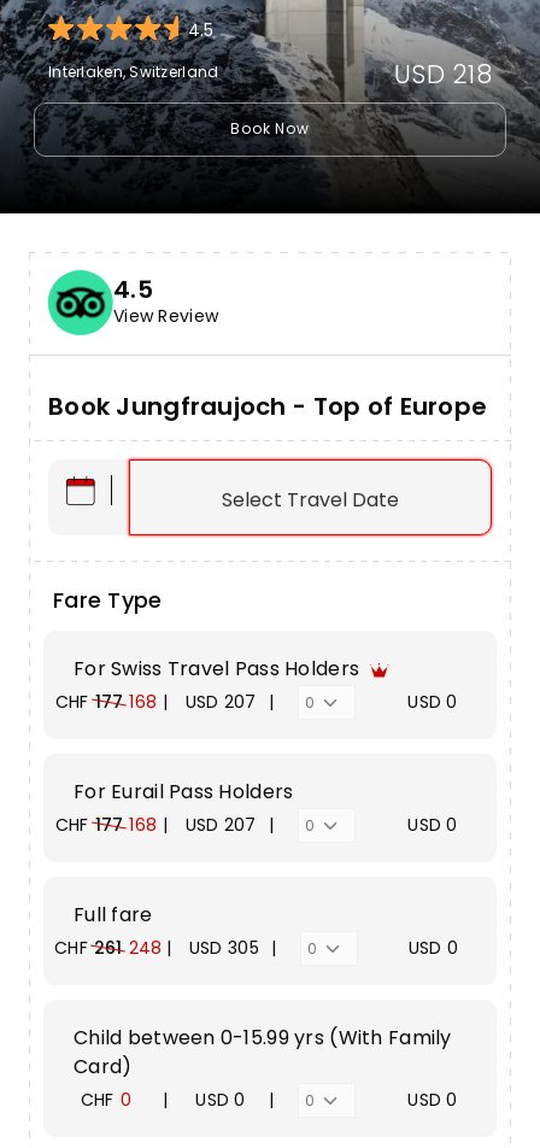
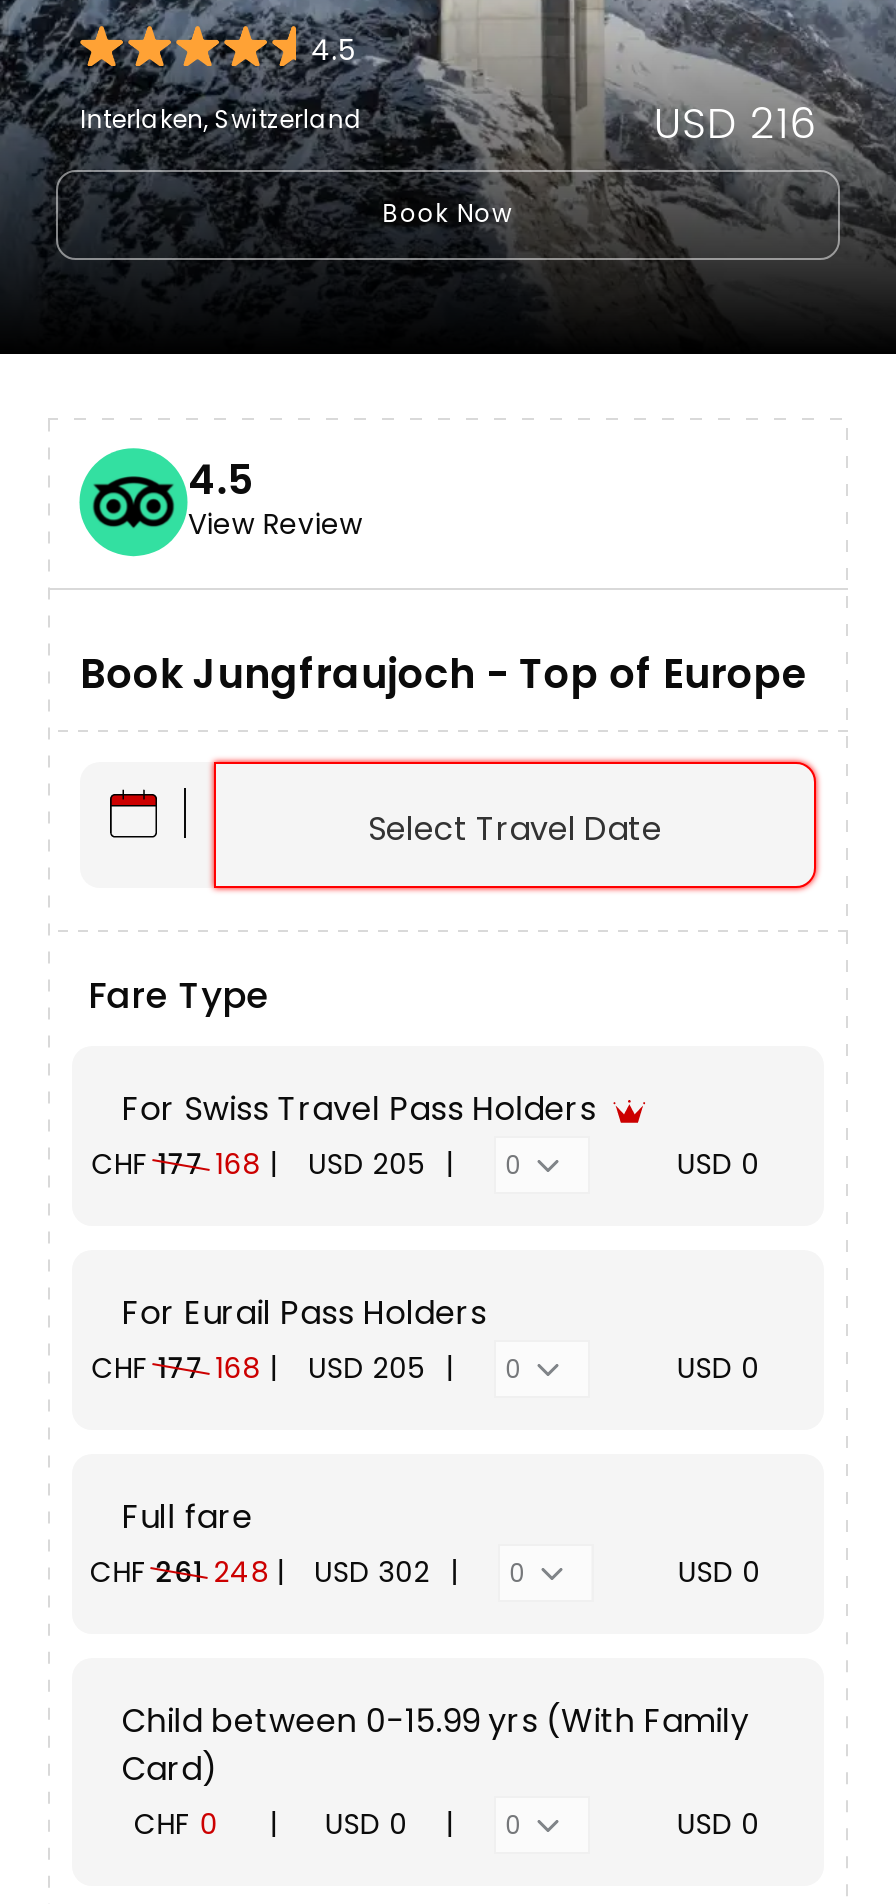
[394,57,492,92] USD 218 -> [654,94,816,152] USD 216
[185,690,256,714] USD 207 -> [308,1144,424,1184] USD 205
[185,813,256,837] USD 207 -> [308,1348,424,1388] USD 205
[54,936,259,960] CHF 261 248 USD 305 -> [90,1552,430,1592] CHF 261 248 USD 302

